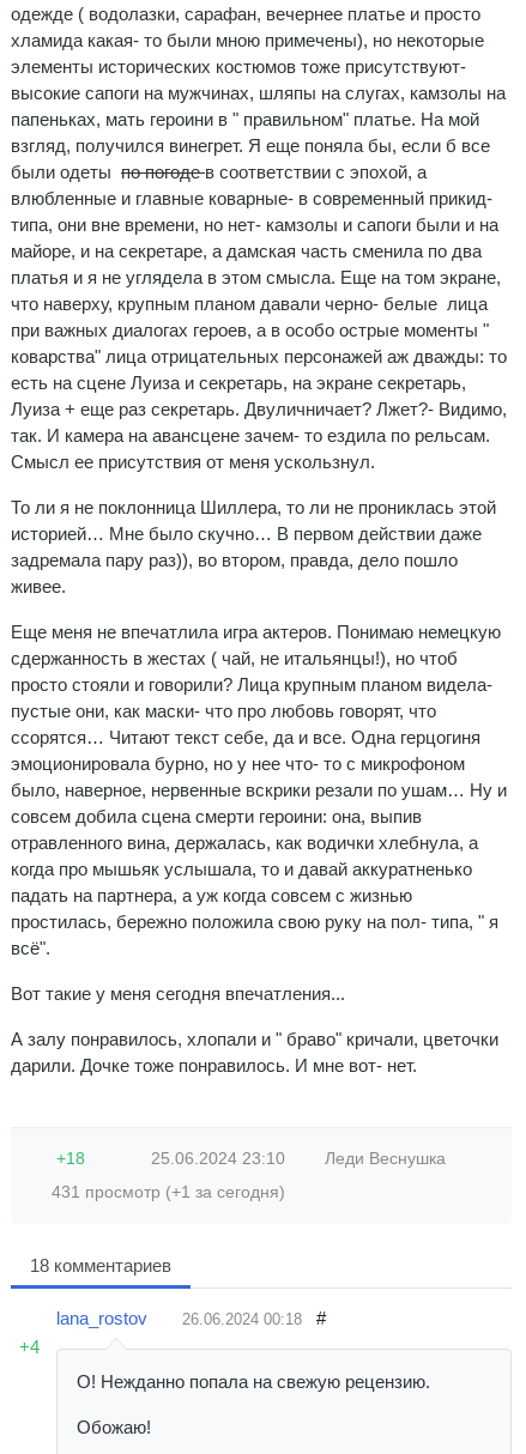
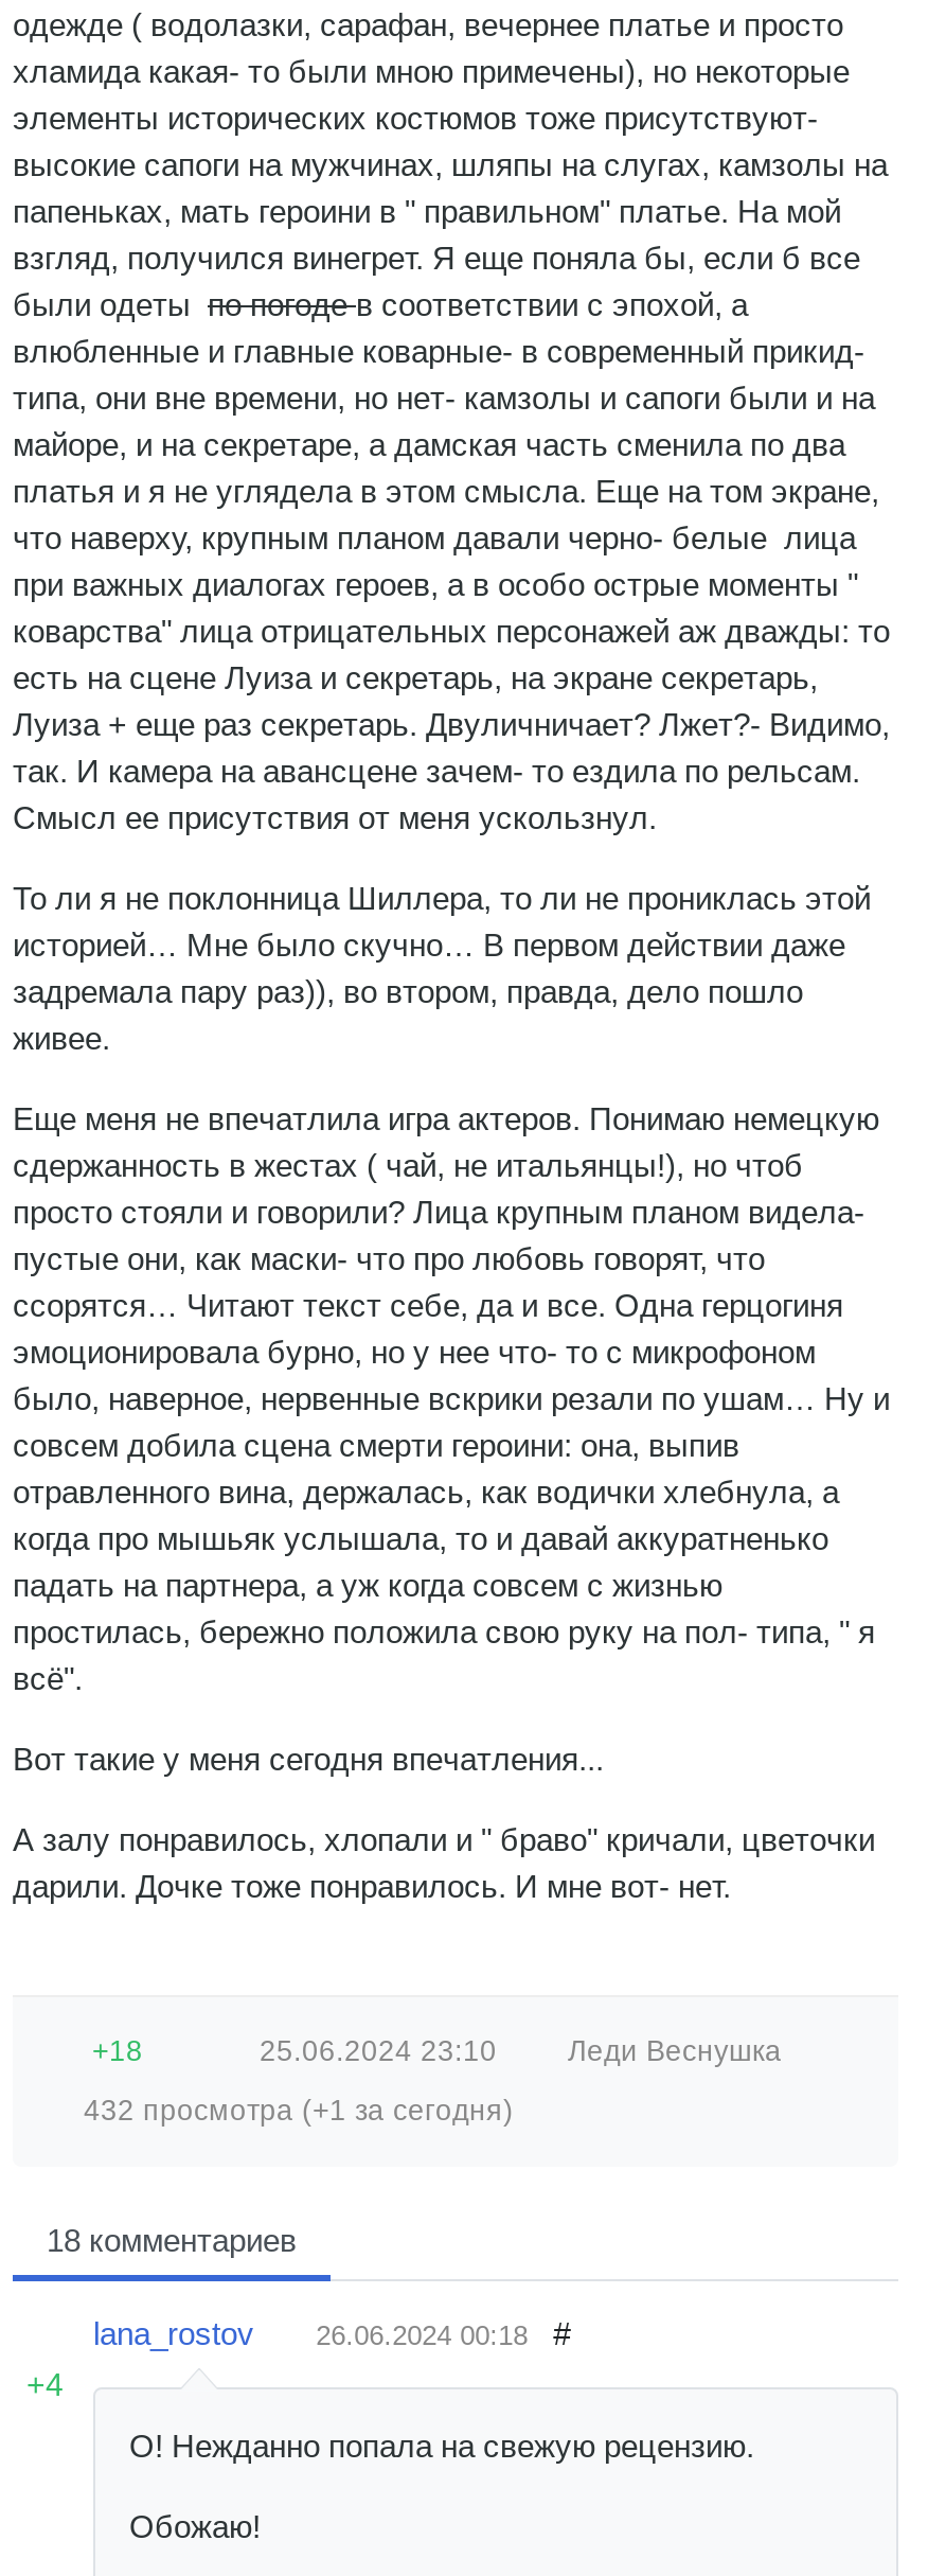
[46,1183,285,1201] 431 просмотр (+1 за сегодня) -> [75,2094,514,2126] 432 просмотра (+1 за сегодня)

